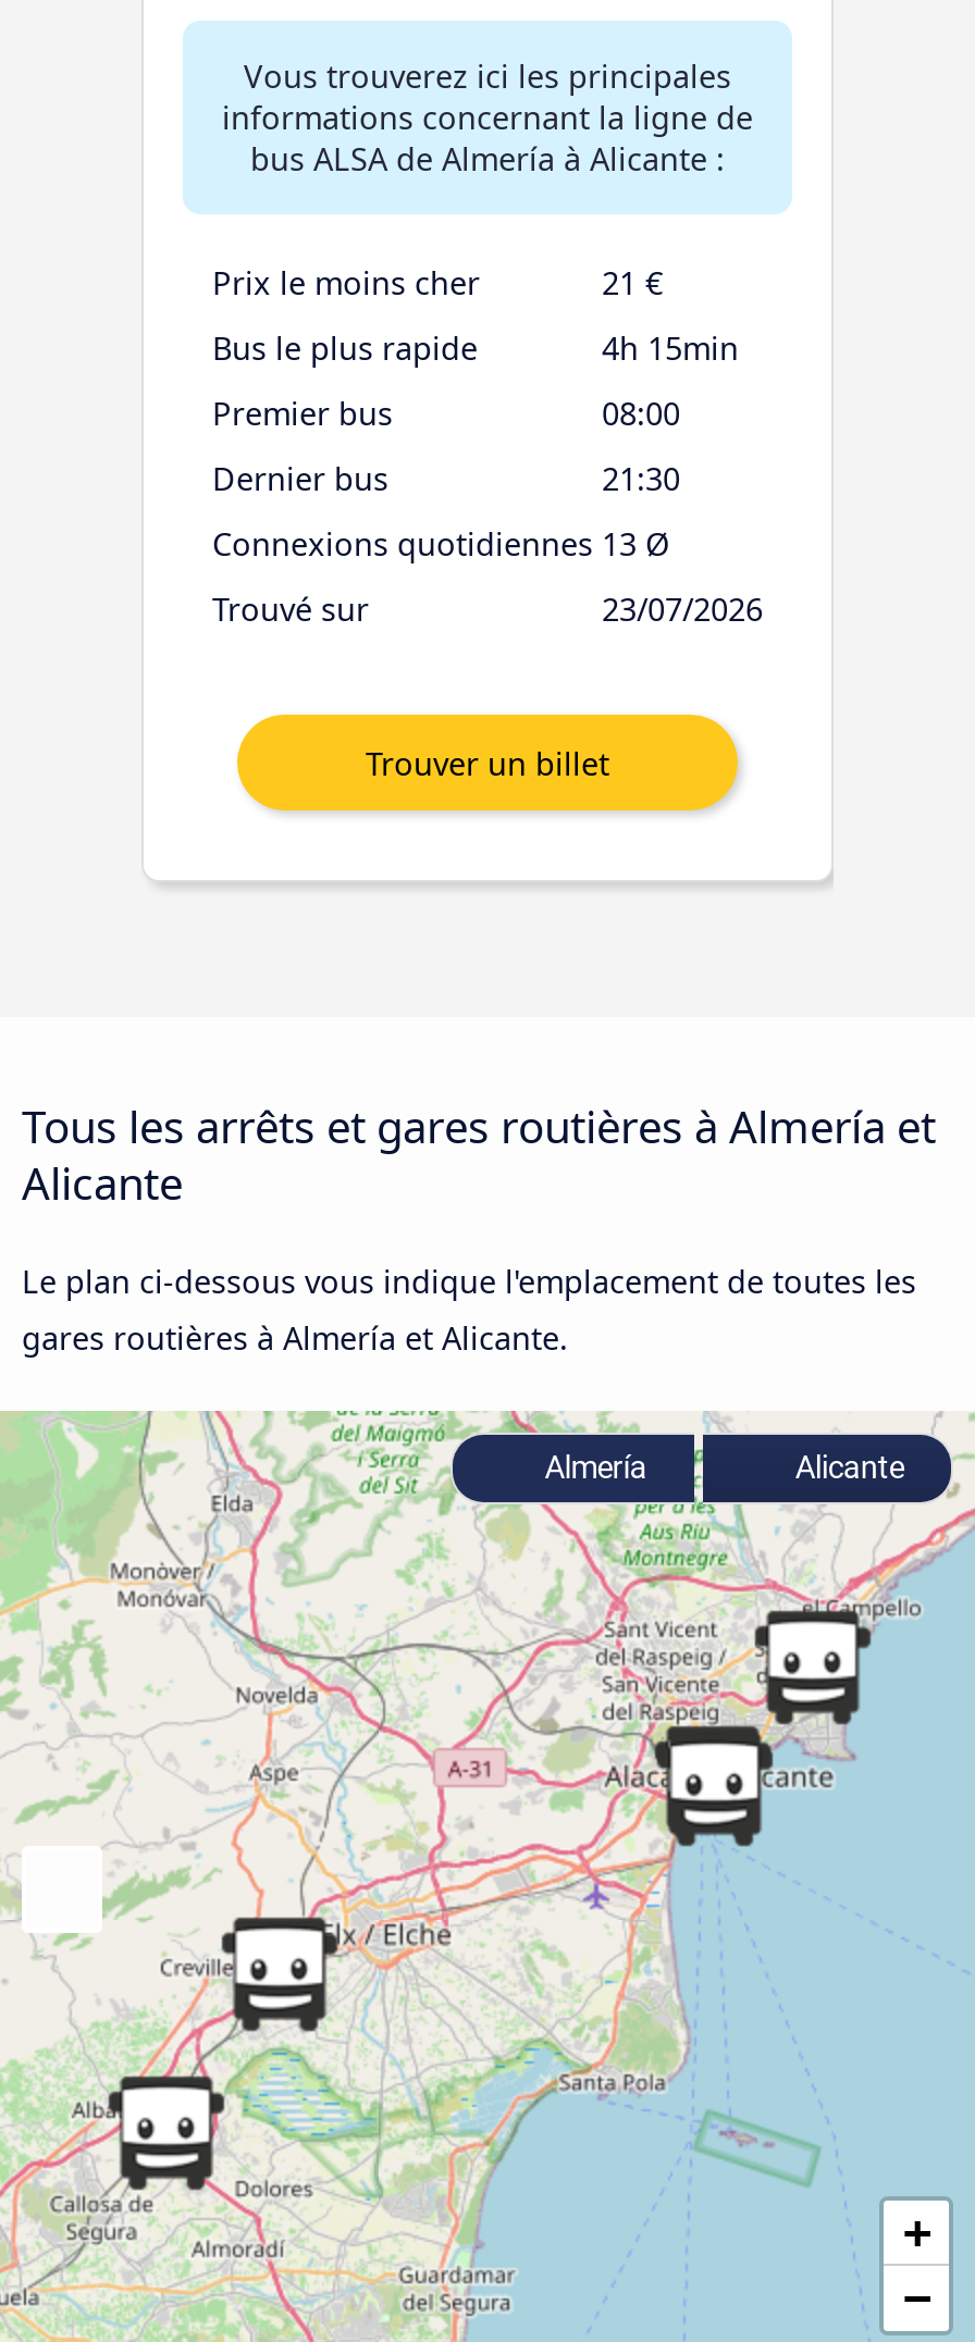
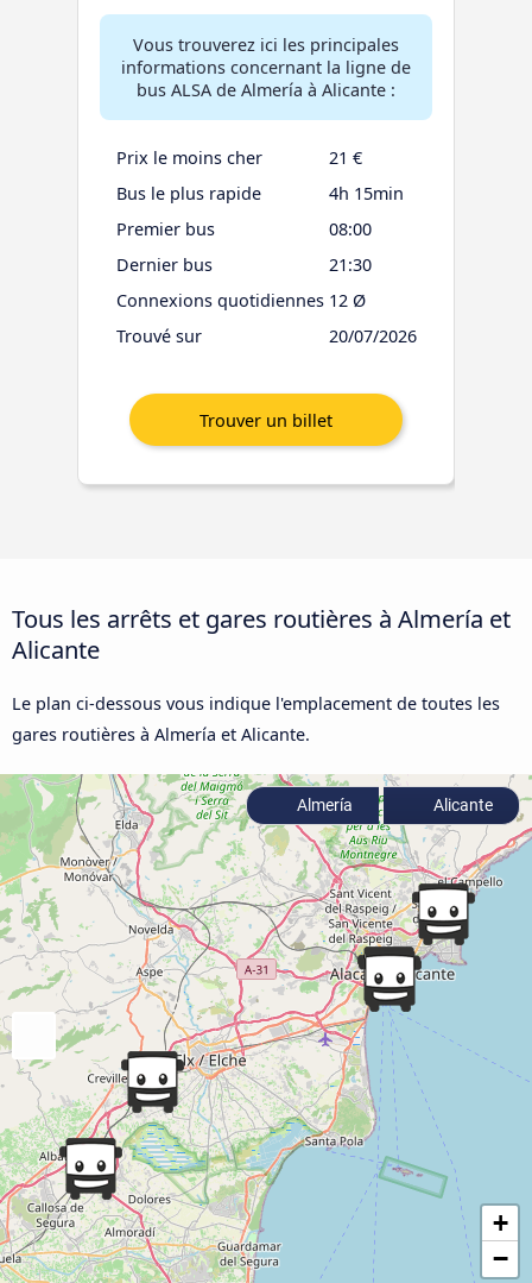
[212,524,669,565] Connexions quotidiennes 13 Ø -> [116,289,365,312] Connexions quotidiennes 12 Ø
[602,589,763,631] 23/07/2026 -> [328,325,416,348] 20/07/2026

